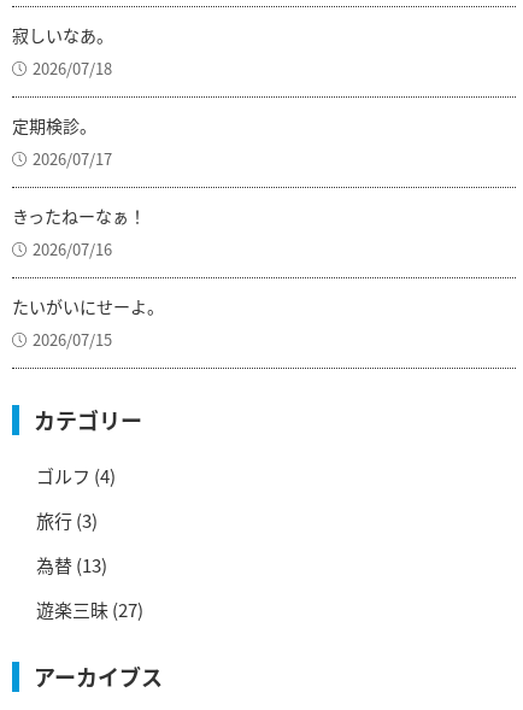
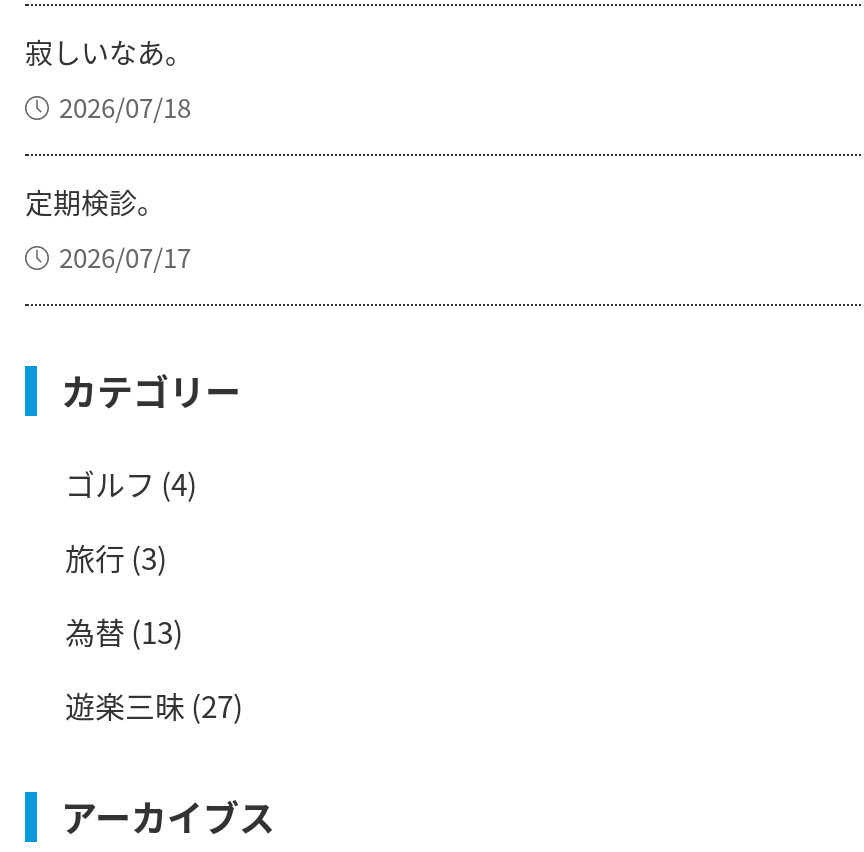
[12,204,164,351] きったねーなぁ！ | 2026/07/16 | たいがいにせーよ。 | 2026/07/15 -> none

